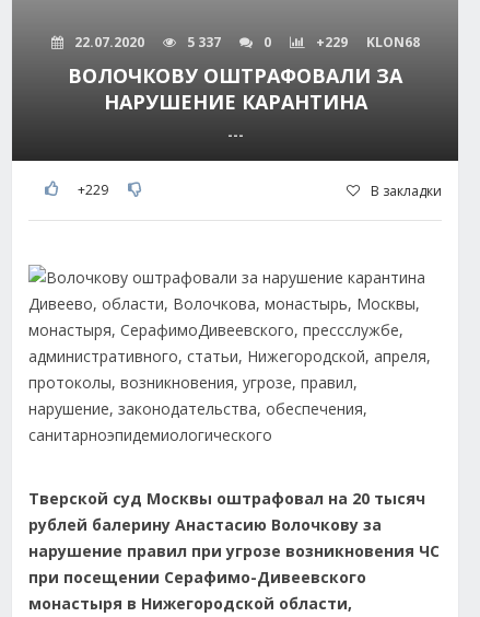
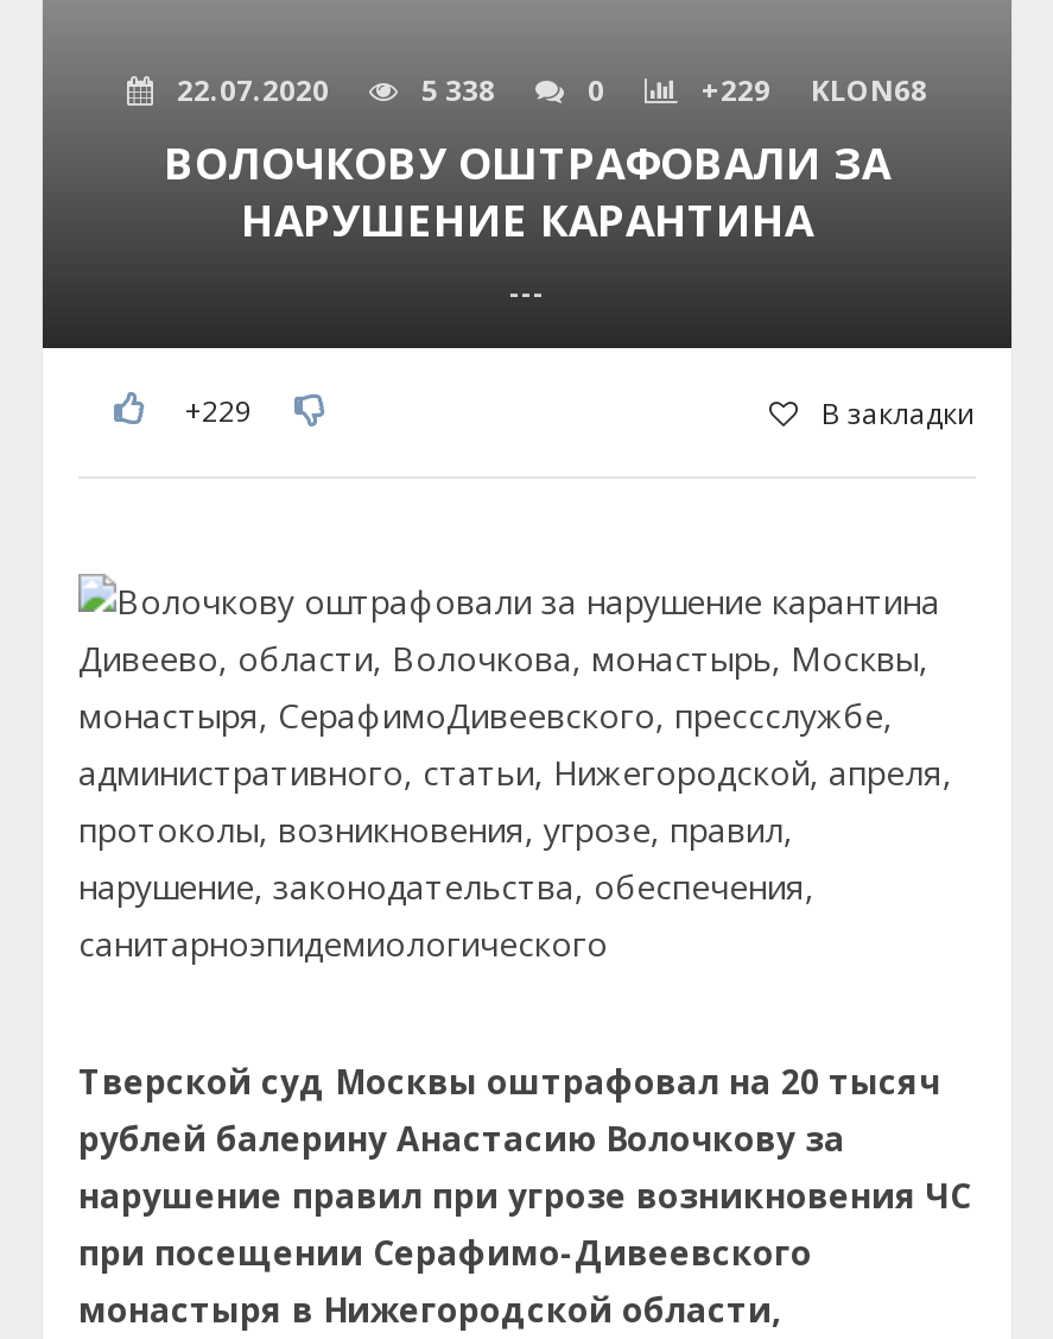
[186,33,220,51] 5 337 -> [421,70,495,110] 5 338

